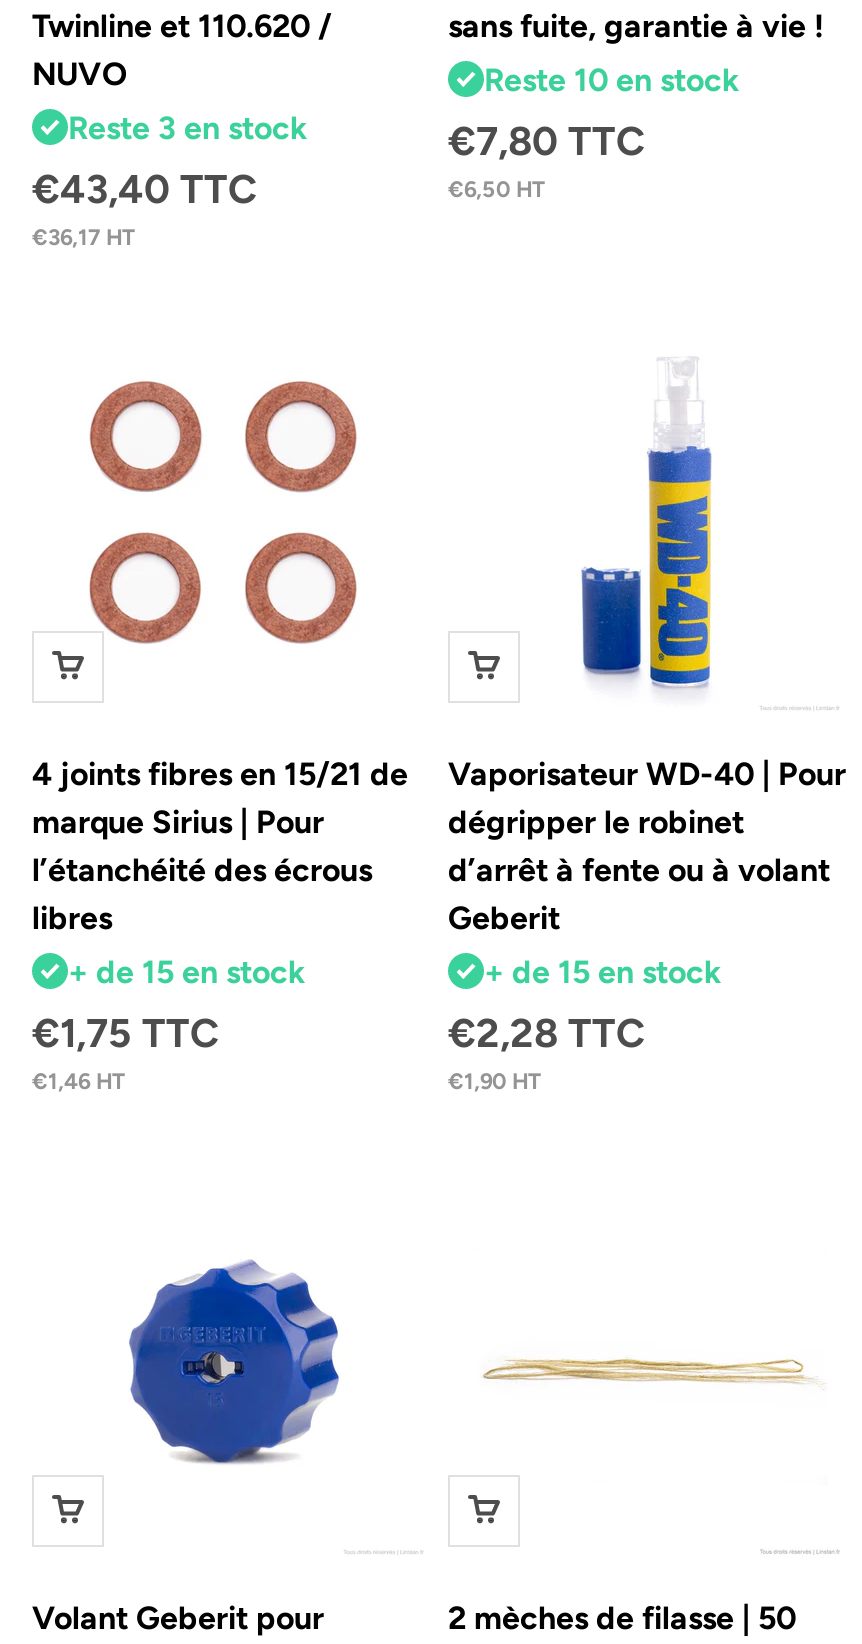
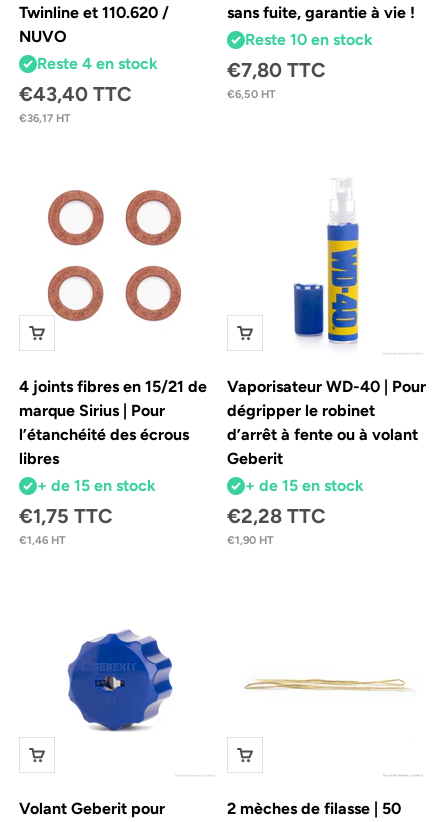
[68,108,308,146] Reste 3 en stock -> [37,54,158,73] Reste 4 en stock

